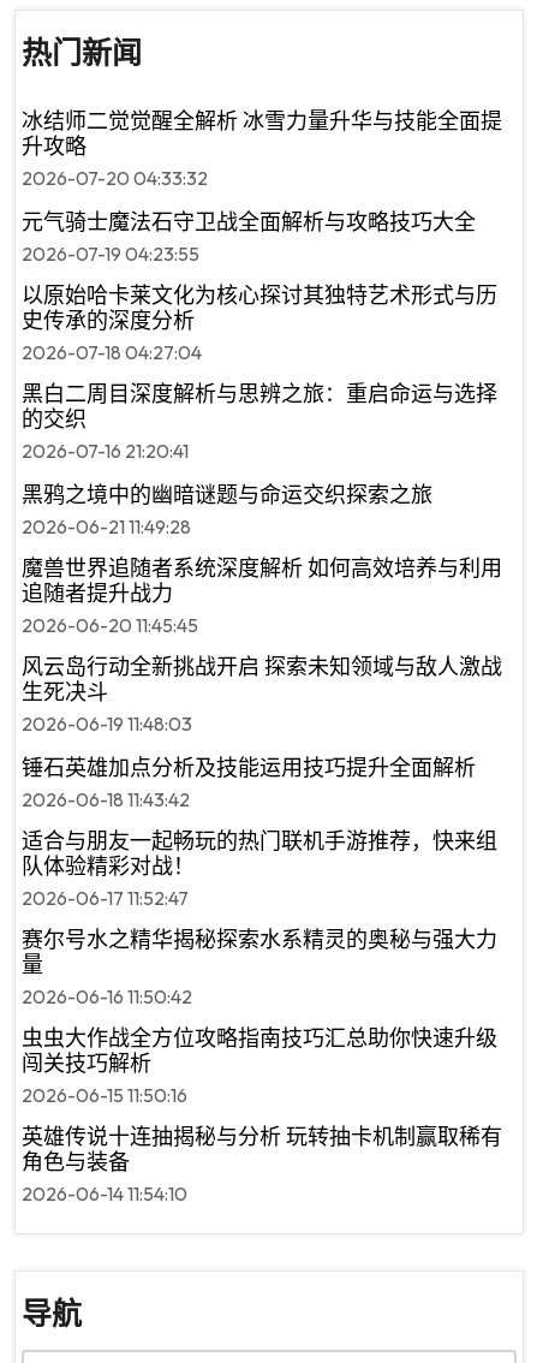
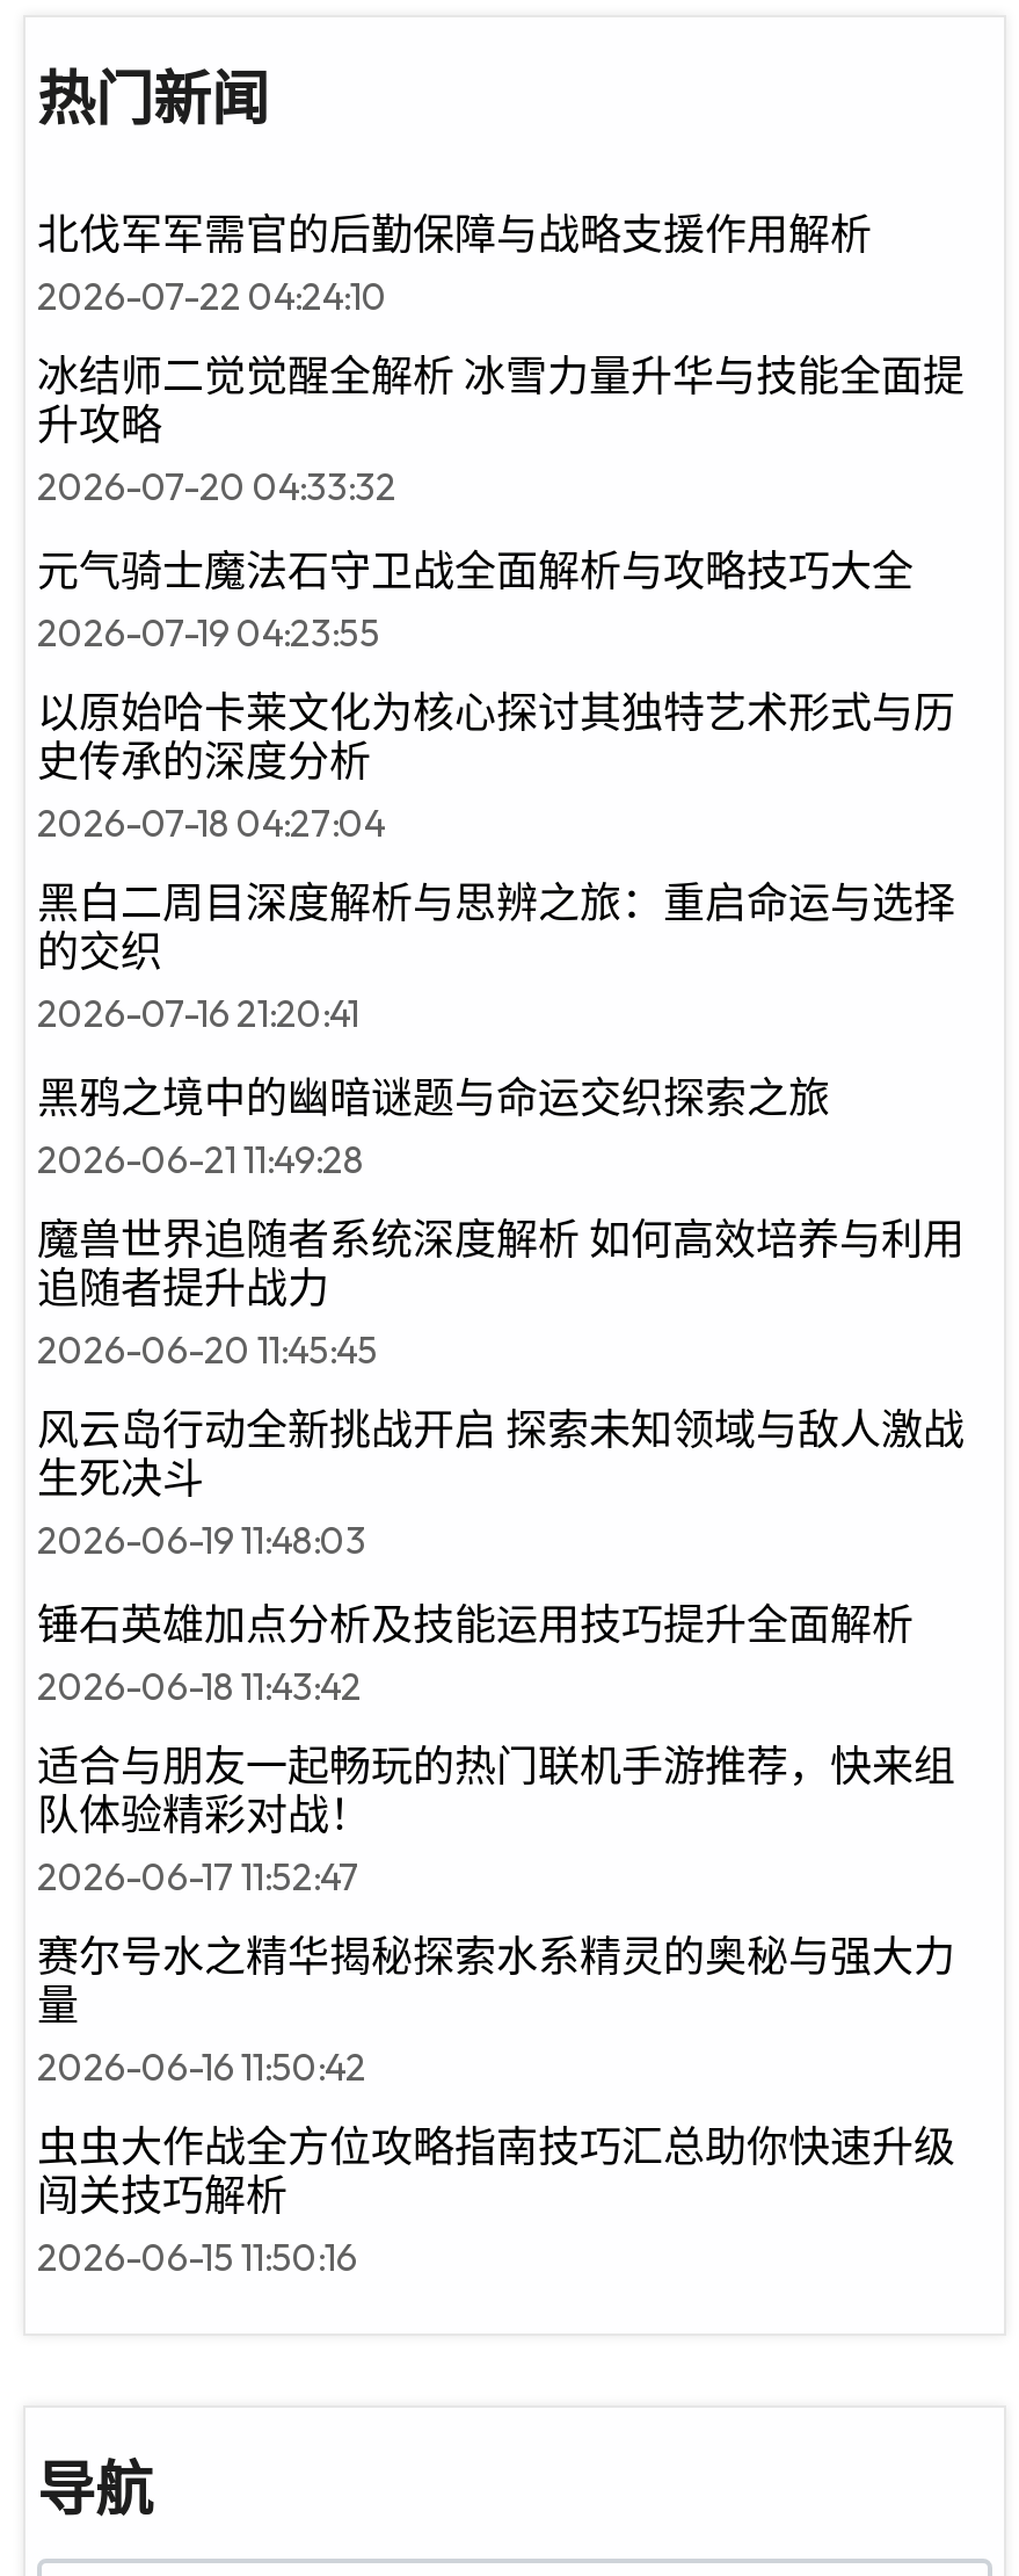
none -> [37,208,872,319] 北伐军军需官的后勤保障与战略支援作用解析 | 2026-07-22 04:24:10
moved [22,107,502,1107] -> [37,349,965,2280]: 冰结师二觉觉醒全解析 冰雪力量升华与技能全面提 | 升攻略 | 2026-07-20 04:33:32 | ... | 闯关技巧解析 | 2026-06-15 11:50:16
[22,1123,502,1206] 英雄传说十连抽揭秘与分析 玩转抽卡机制赢取稀有 | 角色与装备 | 2026-06-14 11:54:10 -> none

